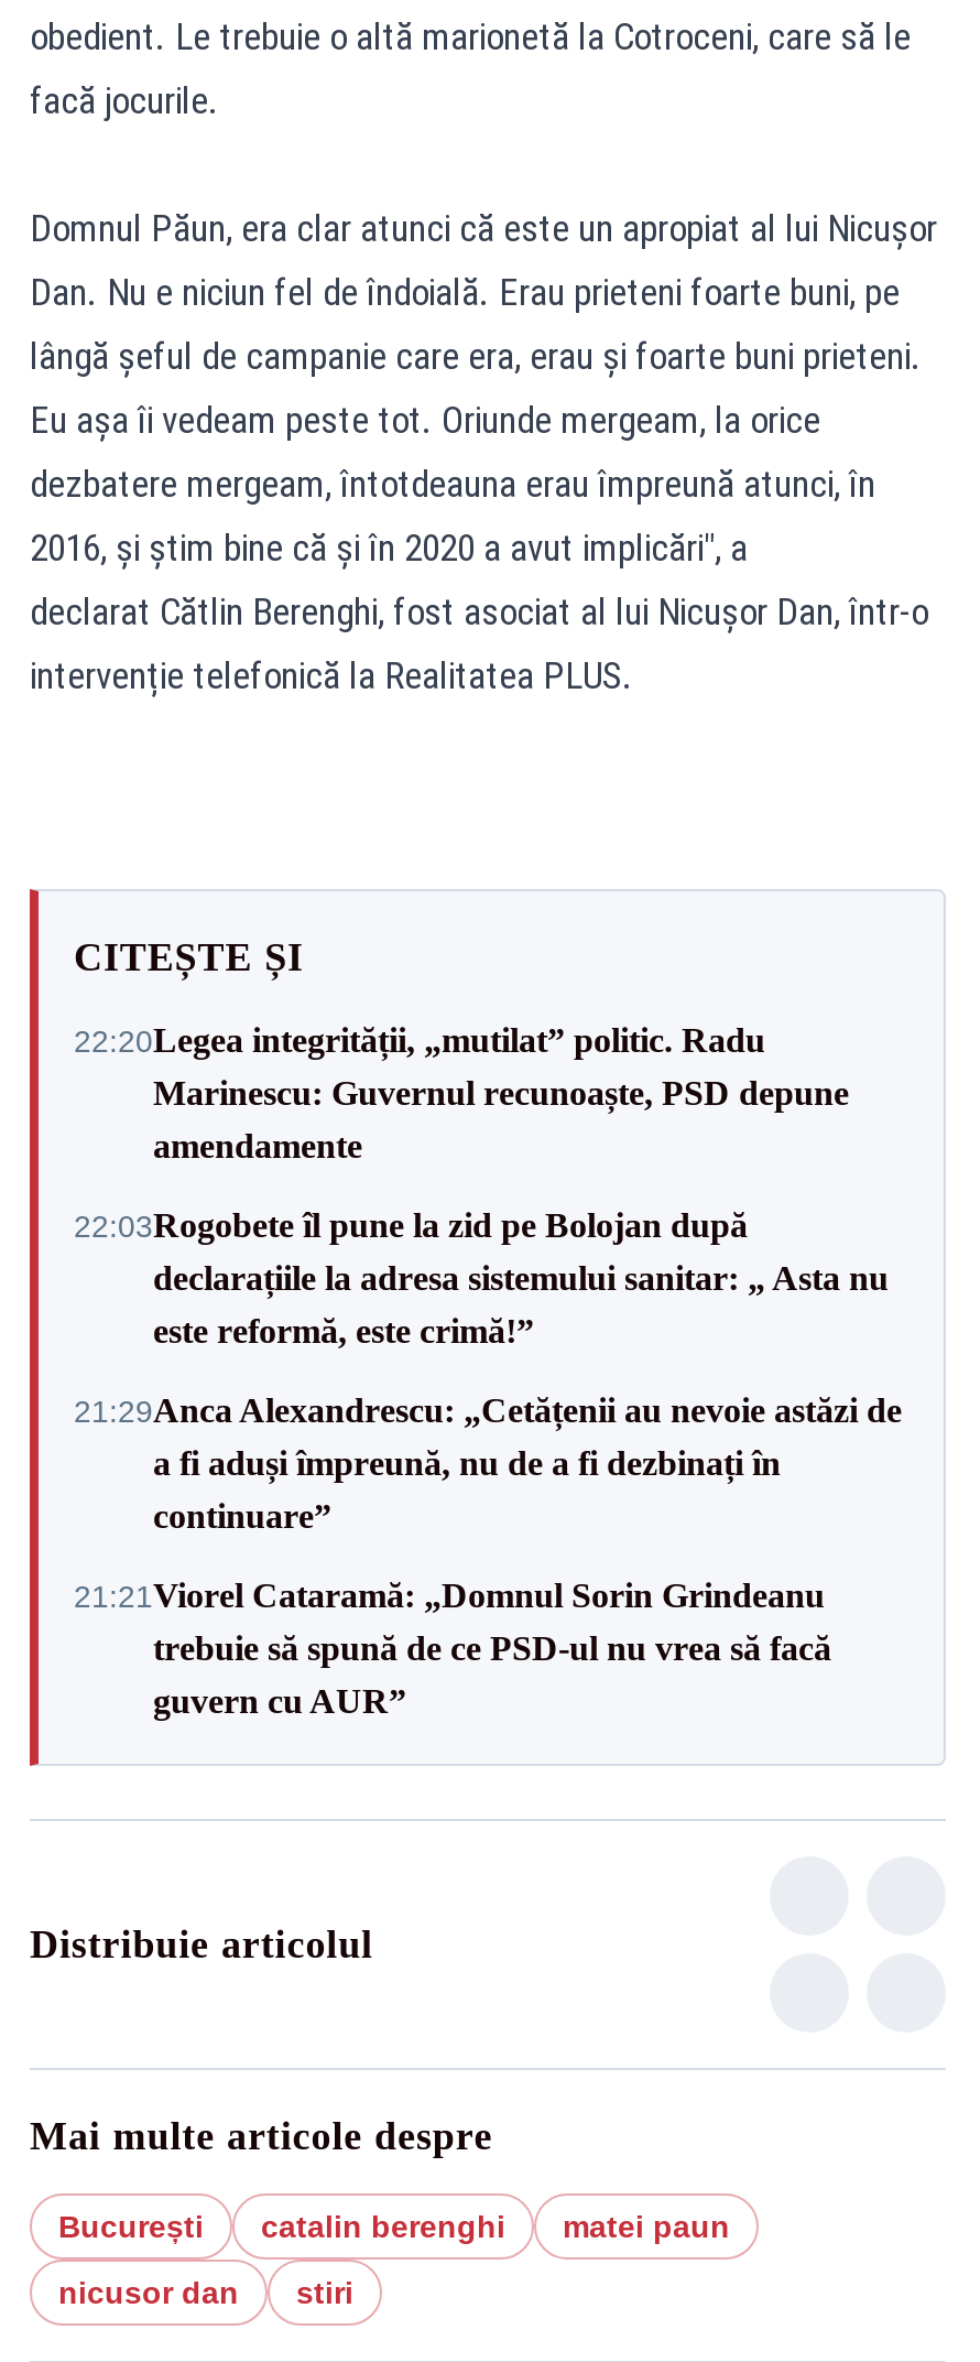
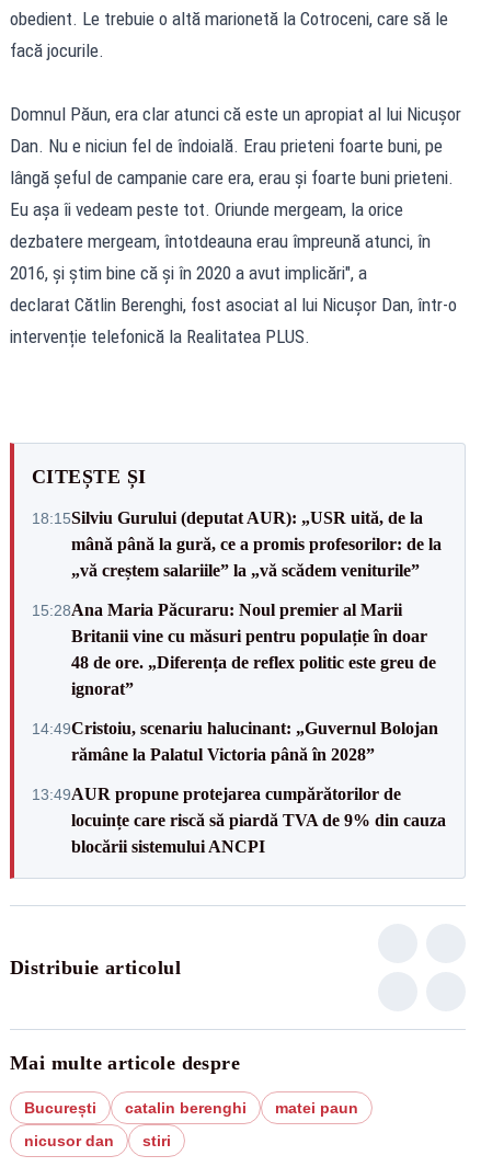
[74,1021,849,1164] 22:20Legea integrității, „mutilat” politic. Radu | Marinescu: Guvernul recunoaște, PSD depune | amendamente -> [32,508,442,579] 18:15Silviu Gurului (deputat AUR): „USR uită, de la | mână până la gură, ce a promis profesorilor: de la | „vă creștem salariile” la „vă scădem veniturile”
[74,1206,889,1350] 22:03Rogobete îl pune la zid pe Bolojan după | declarațiile la adresa sistemului sanitar: „ Asta nu | este reformă, este crimă!” -> [32,600,436,697] 15:28Ana Maria Păcuraru: Noul premier al Marii | Britanii vine cu măsuri pentru populație în doar | 48 de ore. „Diferența de reflex politic este greu de | ignorat”
[74,1391,902,1535] 21:29Anca Alexandrescu: „Cetățenii au nevoie astăzi de | a fi aduși împreună, nu de a fi dezbinați în | continuare” -> [32,718,438,763] 14:49Cristoiu, scenariu halucinant: „Guvernul Bolojan | rămâne la Palatul Victoria până în 2028”
[74,1577,831,1720] 21:21Viorel Cataramă: „Domnul Sorin Grindeanu | trebuie să spună de ce PSD-ul nu vrea să facă | guvern cu AUR” -> [32,784,446,855] 13:49AUR propune protejarea cumpărătorilor de | locuințe care riscă să piardă TVA de 9% din cauza | blocării sistemului ANCPI

